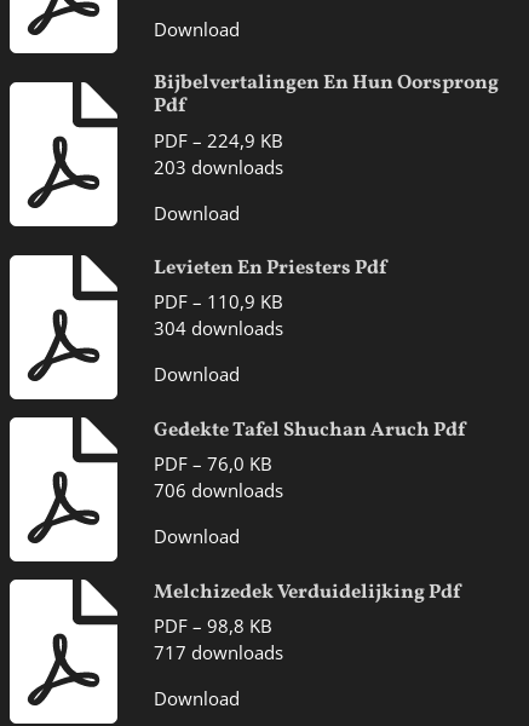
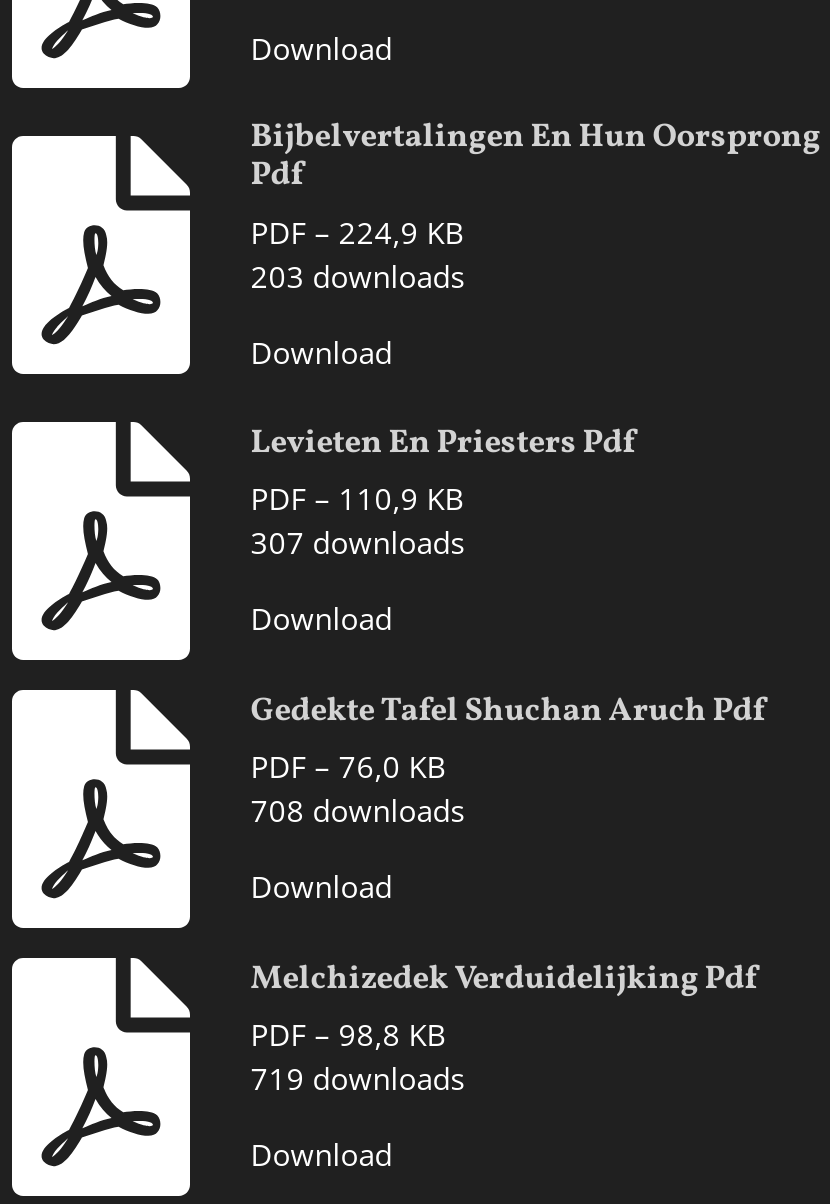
[154,316,284,340] 304 downloads -> [251,522,465,562] 307 downloads
[154,478,284,502] 706 downloads -> [251,790,465,830] 708 downloads
[154,640,284,664] 717 downloads -> [251,1058,465,1098] 719 downloads

